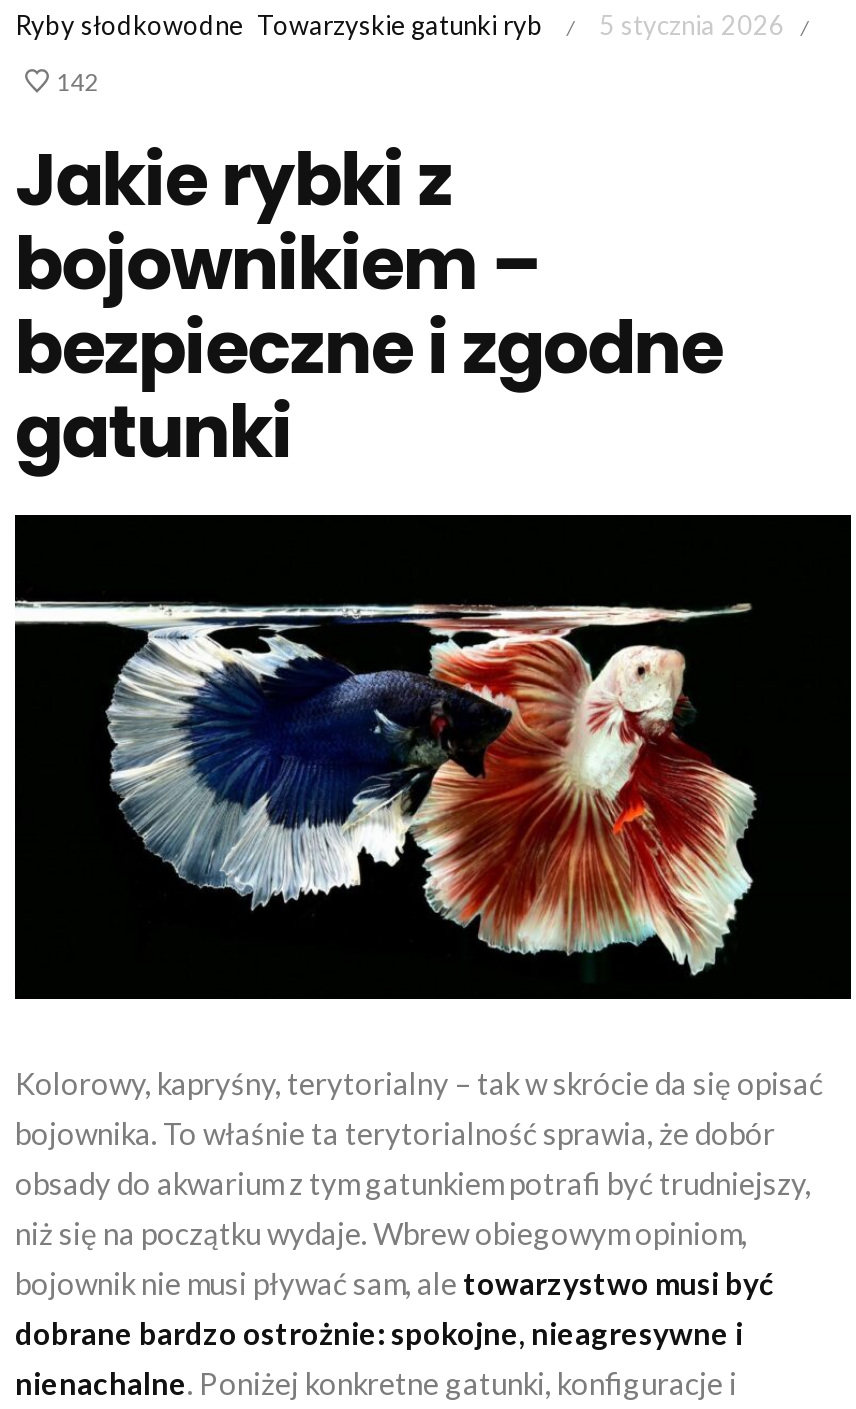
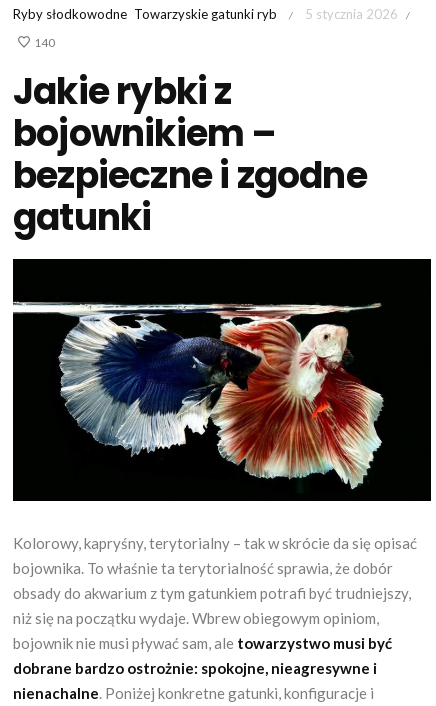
[57,67,99,97] 142 -> [34,35,55,50] 140

